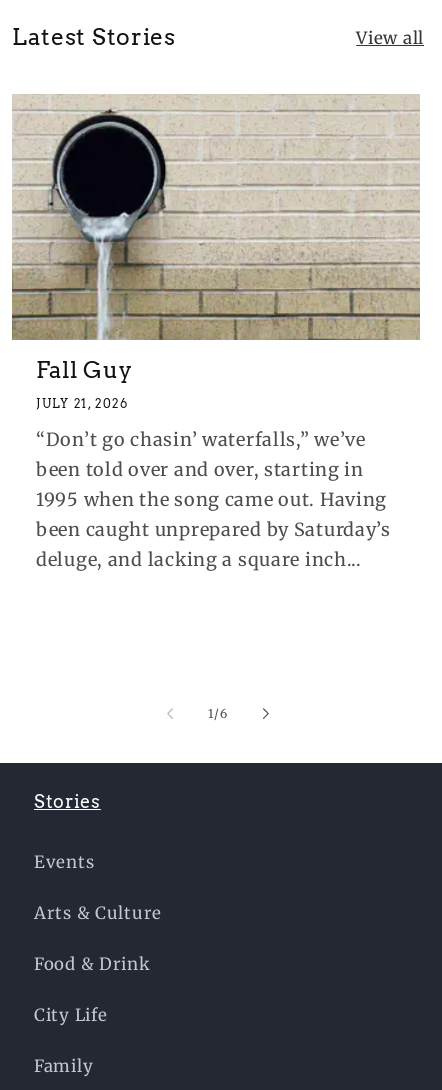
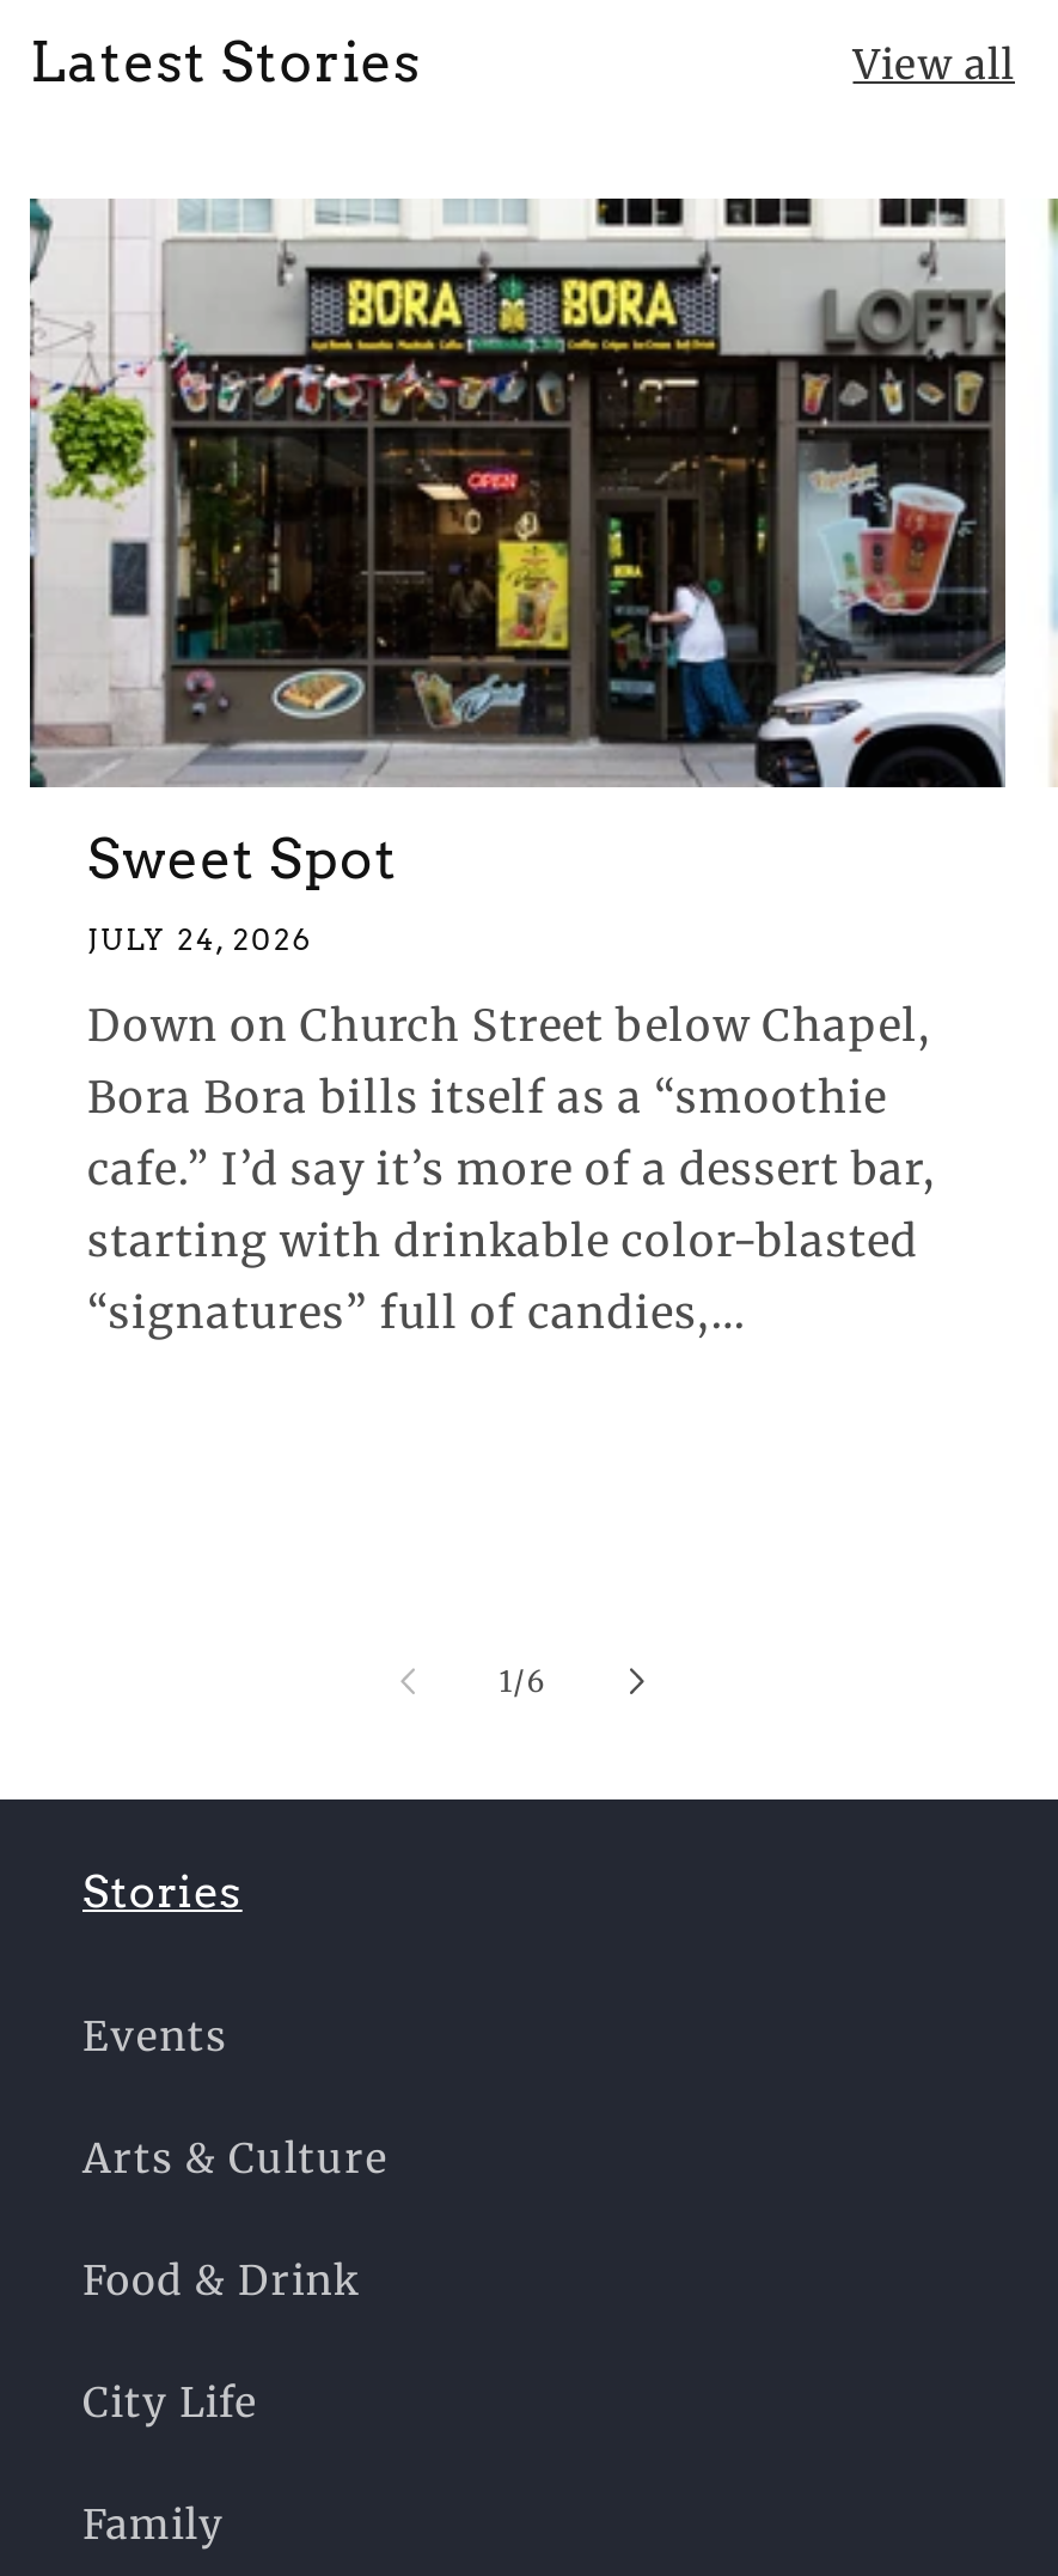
[11,94,420,411] [image] | Fall Guy | JULY 21, 2026 -> [27,196,1008,956] [image] | Sweet Spot | JULY 24, 2026
[36,428,391,571] “Don’t go chasin’ waterfalls,” we’ve | been told over and over, starting in | 1995 when the song came out. Having | been caught unprepared by Saturday’s | deluge, and lacking a square inch... -> [87,998,937,1340] Down on Church Street below Chapel, | Bora Bora bills itself as a “smoothie | cafe.” I’d say it’s more of a dessert bar, | starting with drinkable color-blasted | “signatures” full of candies,...

